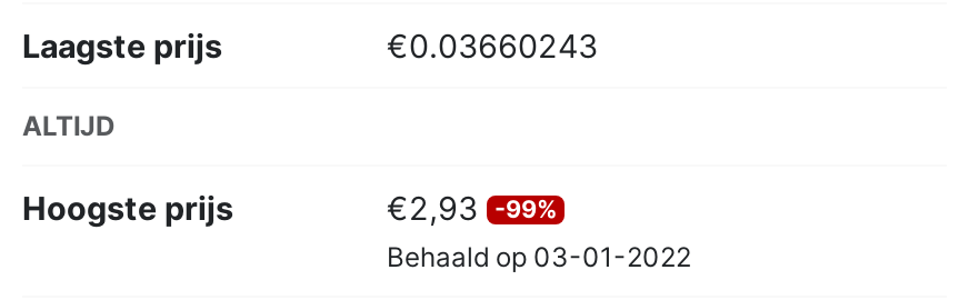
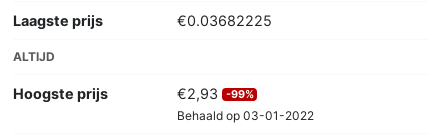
[387,26,598,63] €0.03660243 -> [177,11,272,28] €0.03682225

